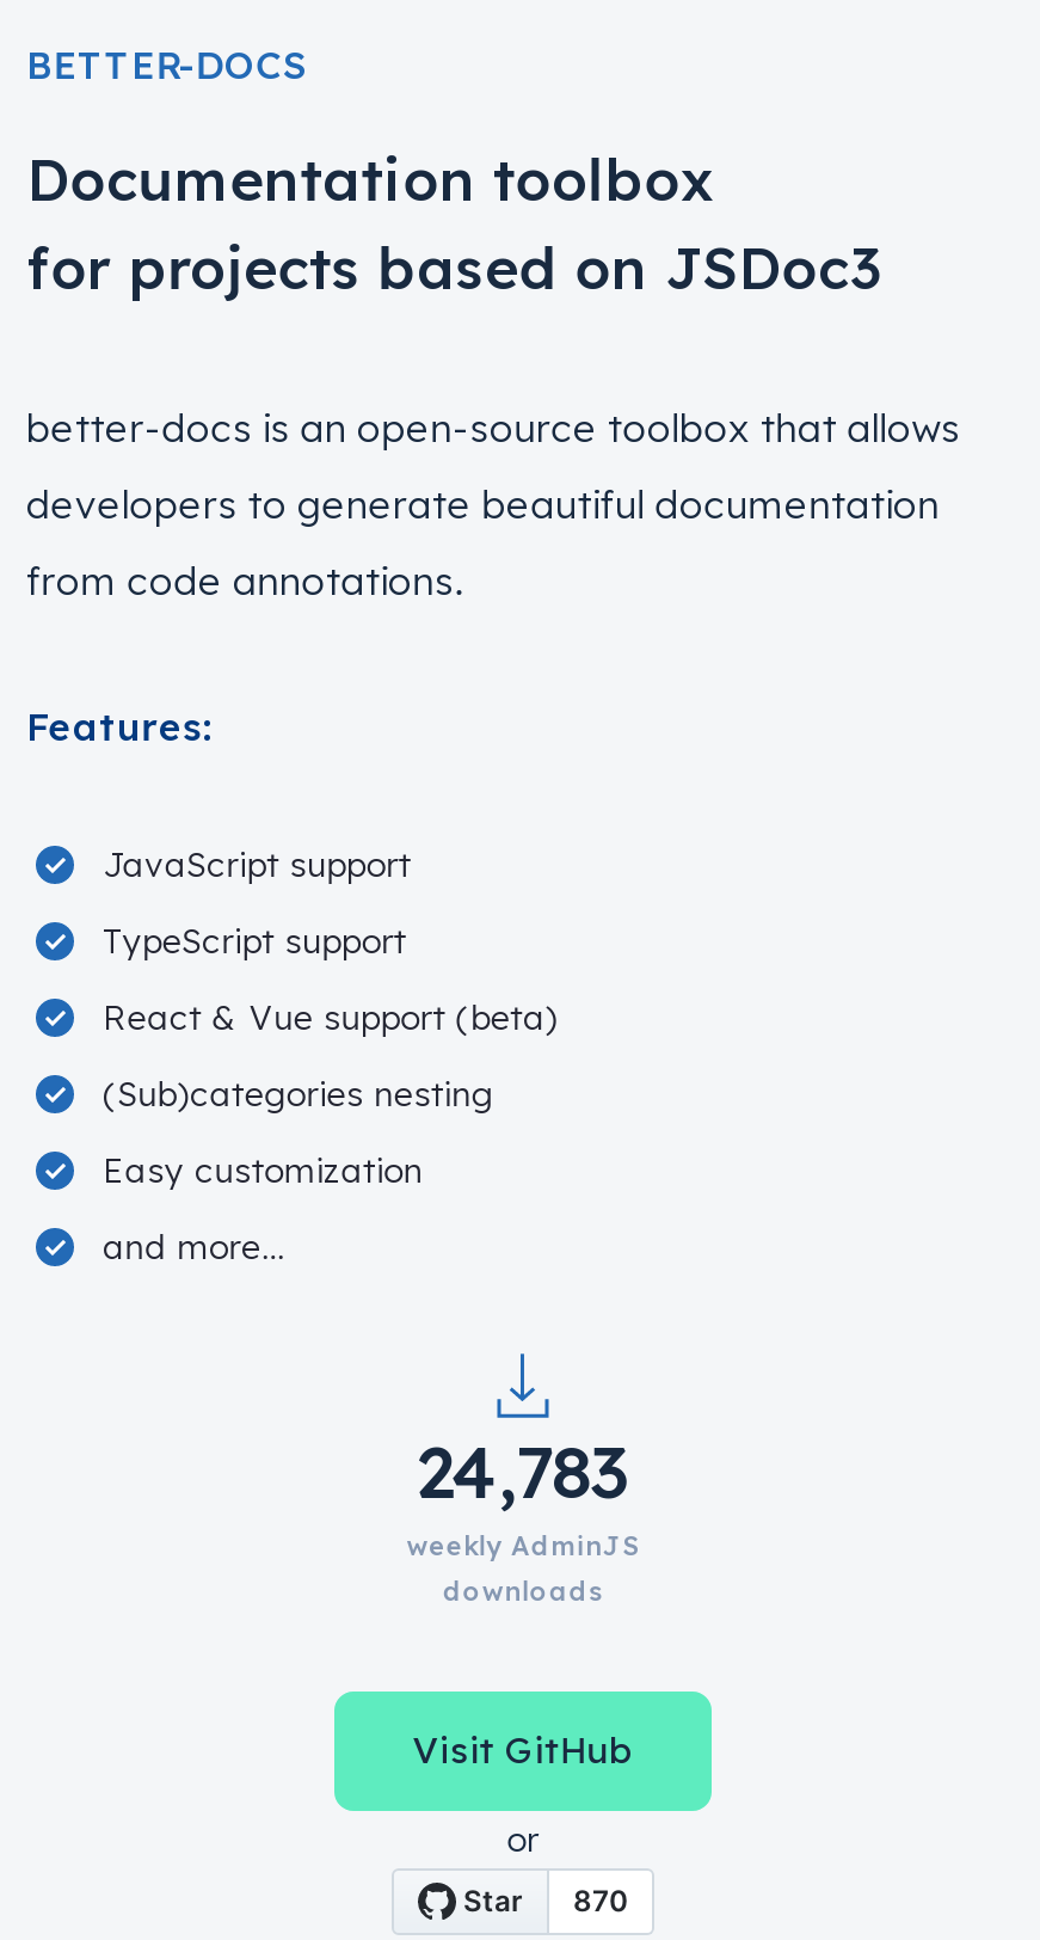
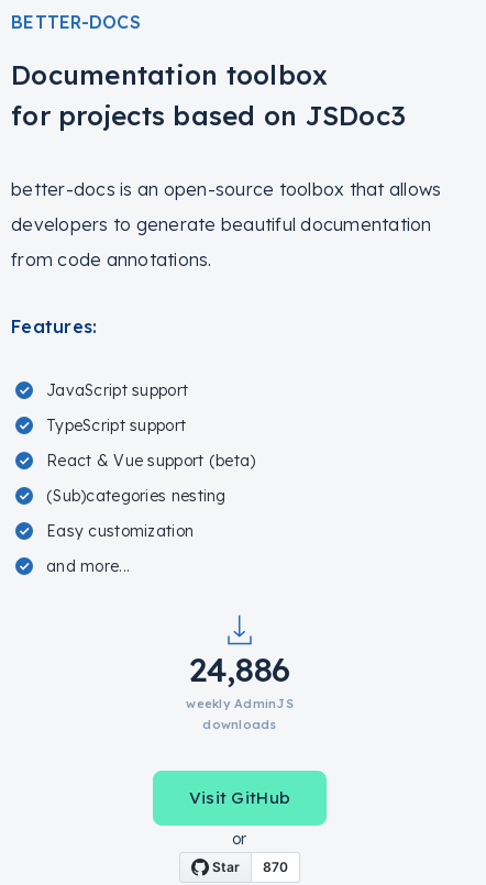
[416,1428,630,1518] 24,783 -> [189,649,290,691] 24,886

